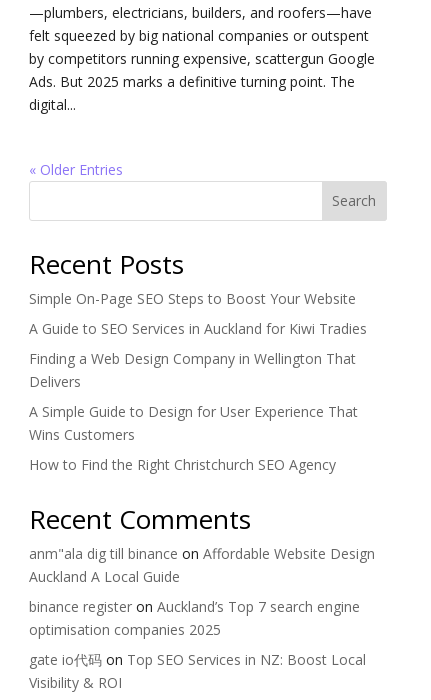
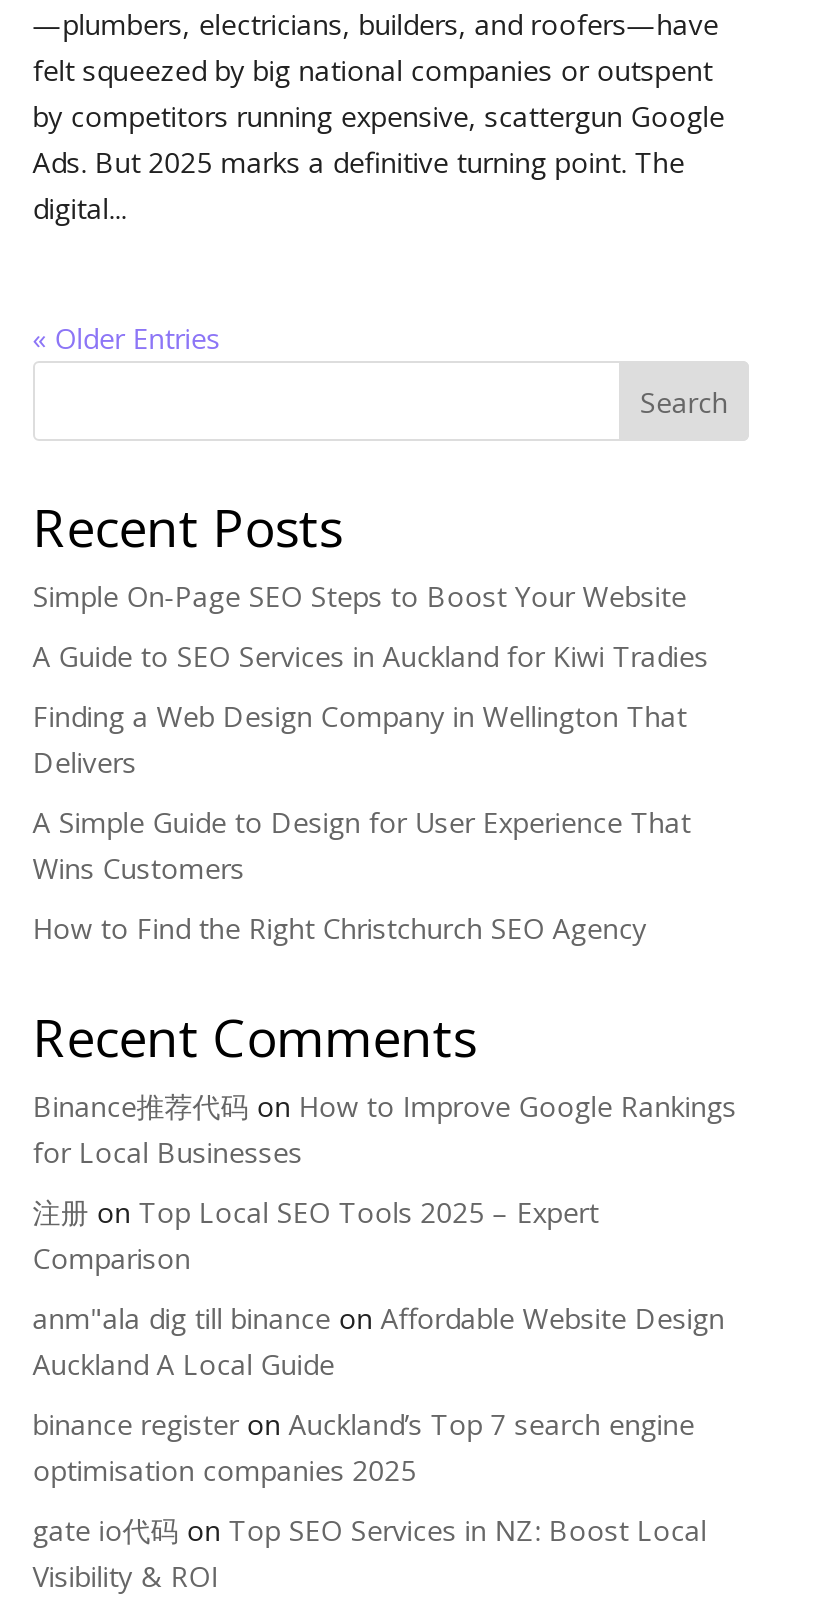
none -> [33,1087,737,1277] Binance推荐代码on How to Improve Google Rankings | for Local Businesses | 注册on Top Local SEO Tools 2025 – Expert | Comparison

